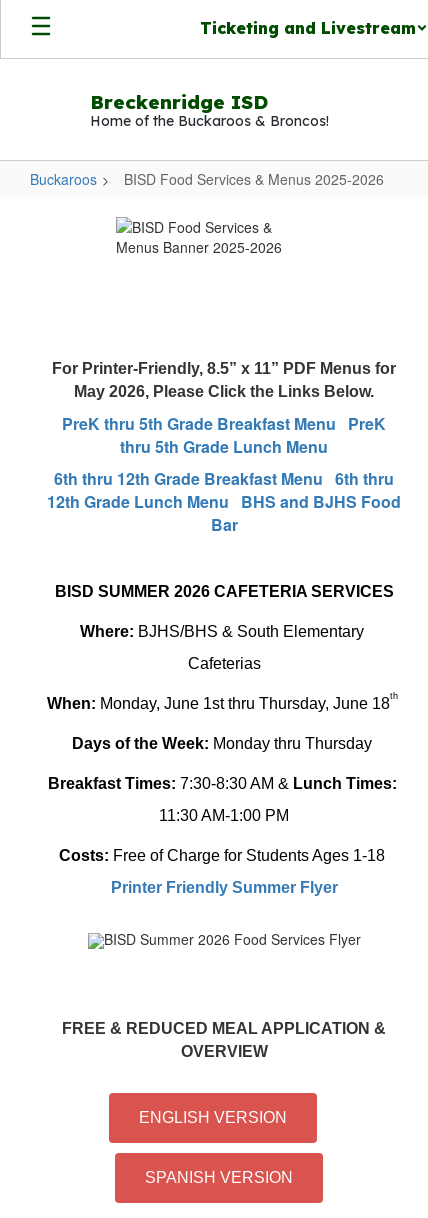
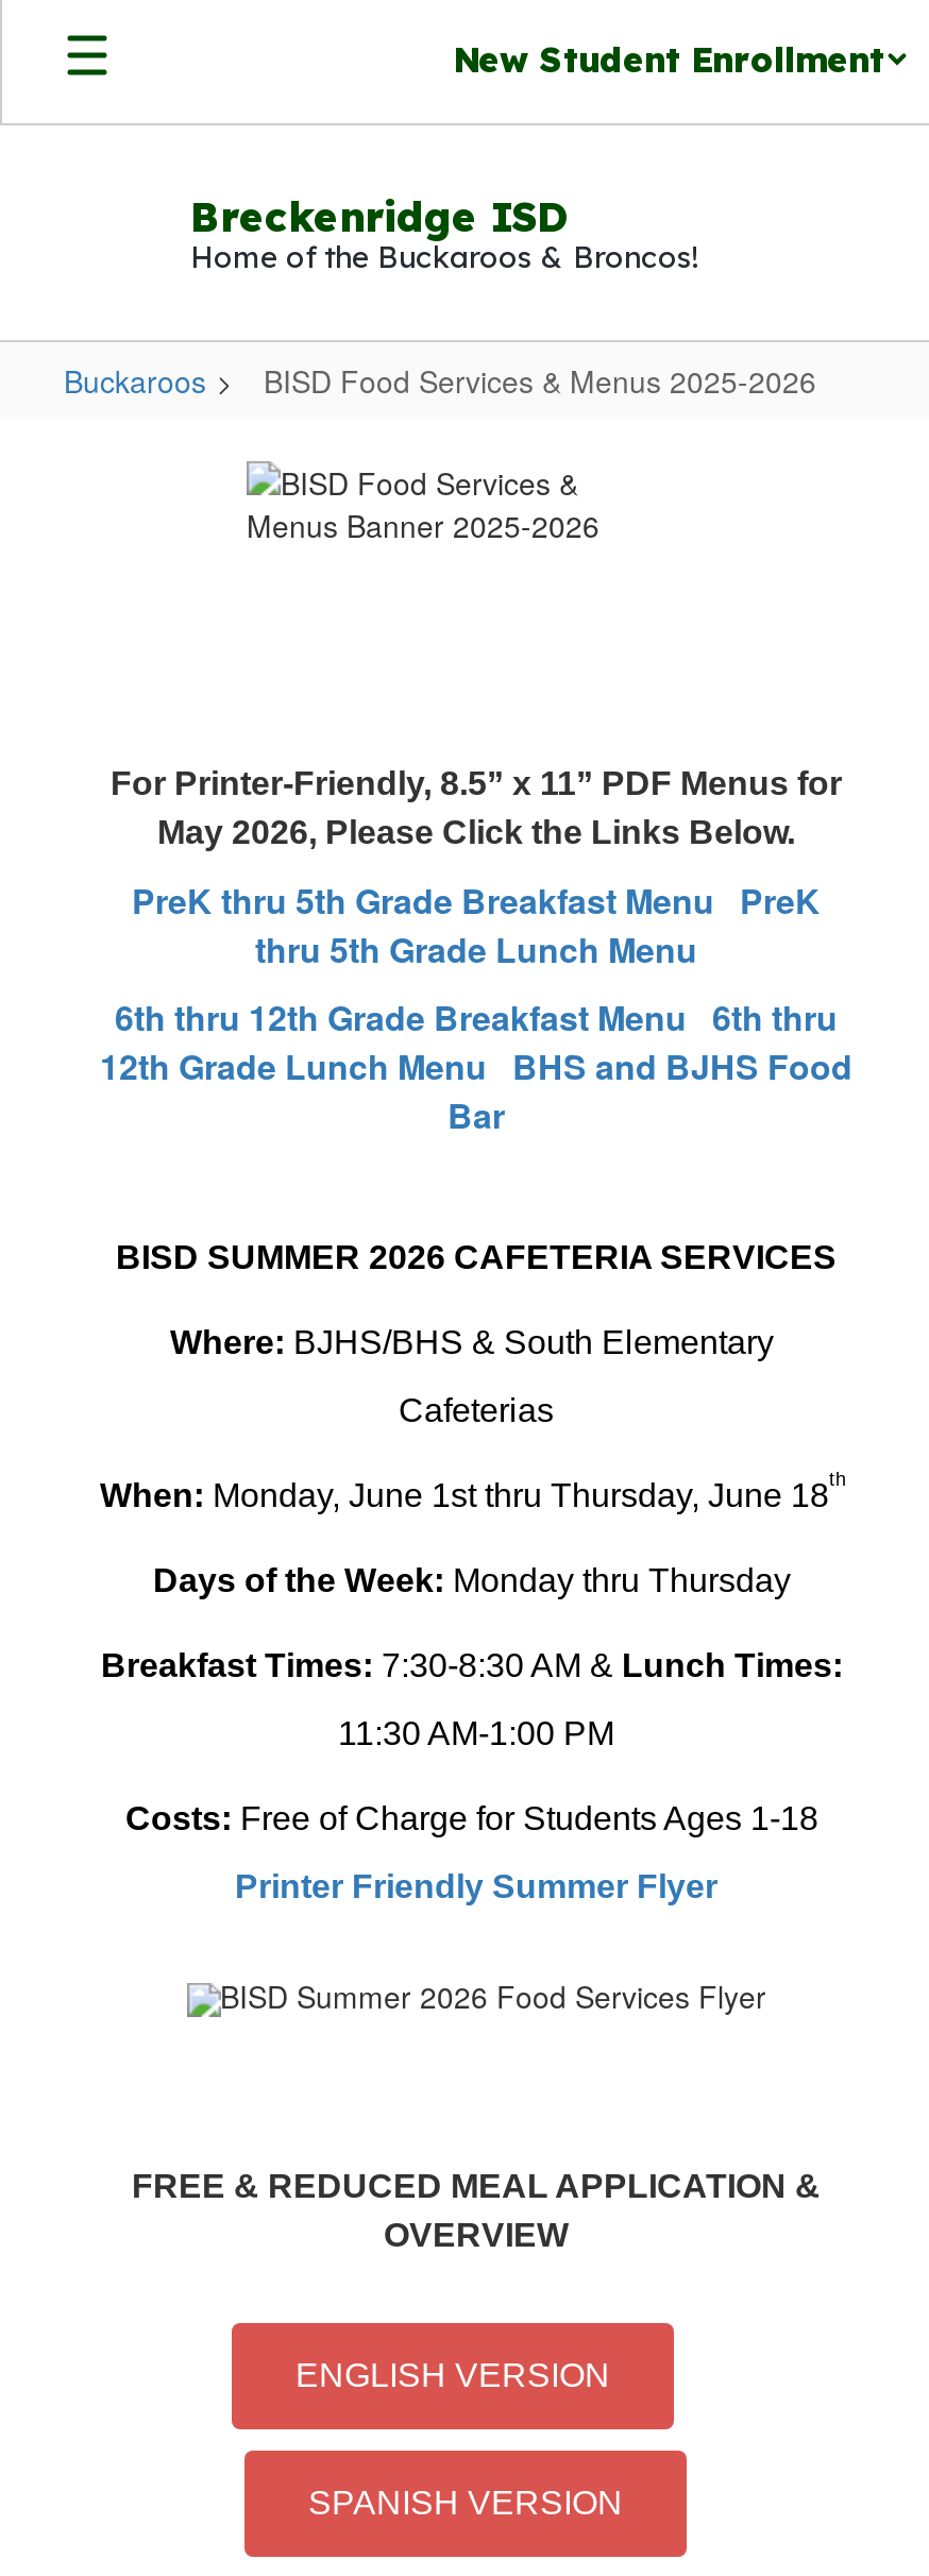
[200,18,416,38] Ticketing and Livestream -> [453,38,884,81] New Student Enrollment

